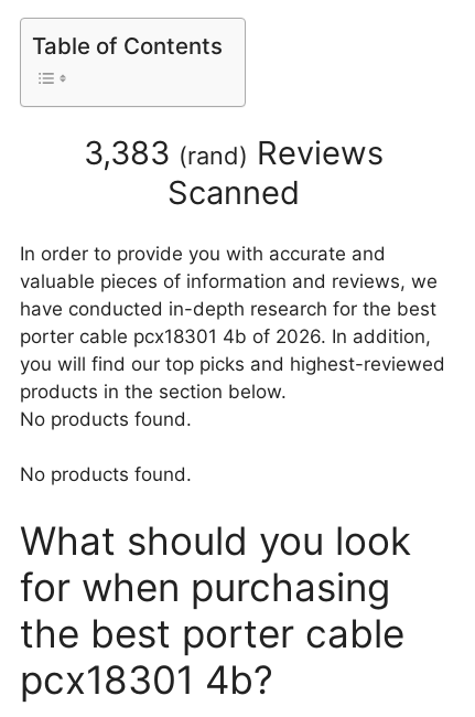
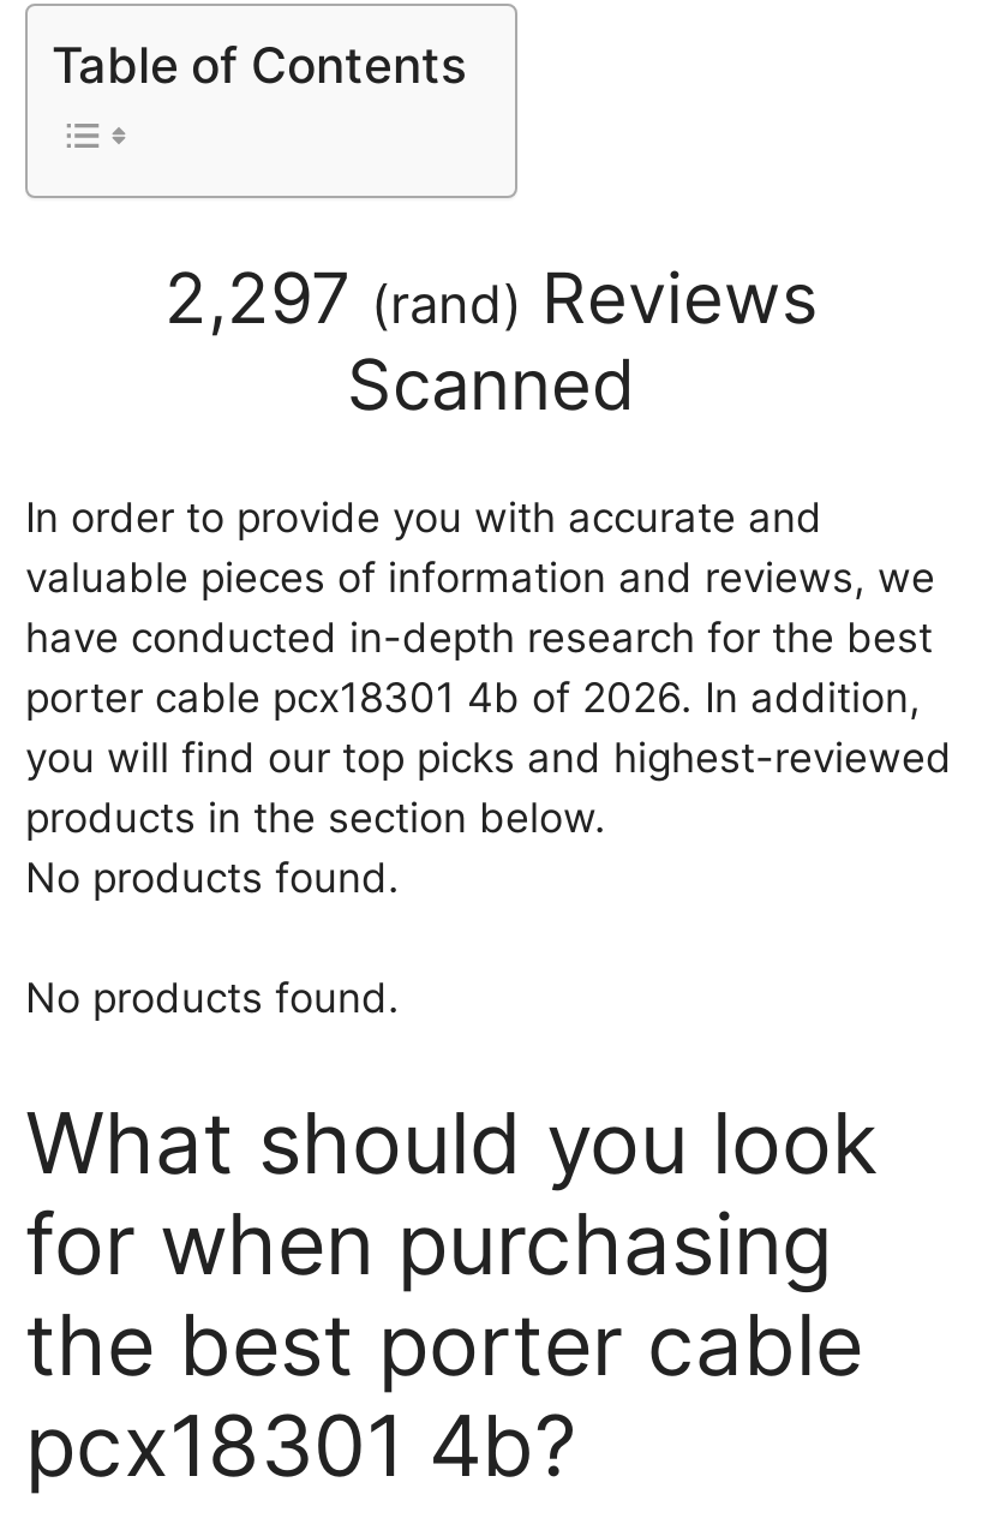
[84,134,384,172] 3,383 (rand) Reviews -> [164,256,818,340] 2,297 (rand) Reviews

